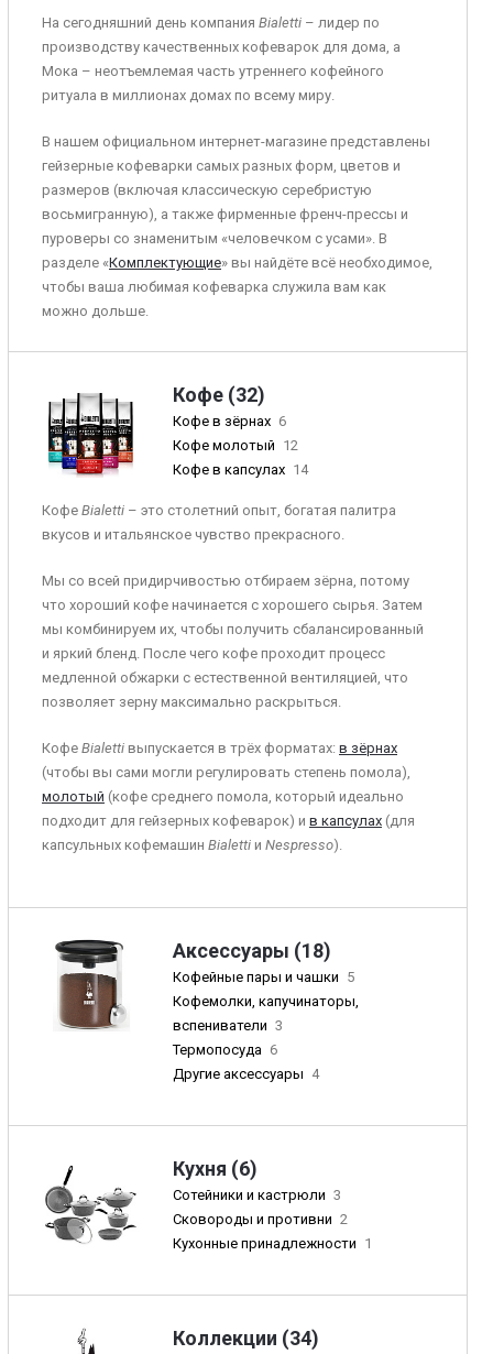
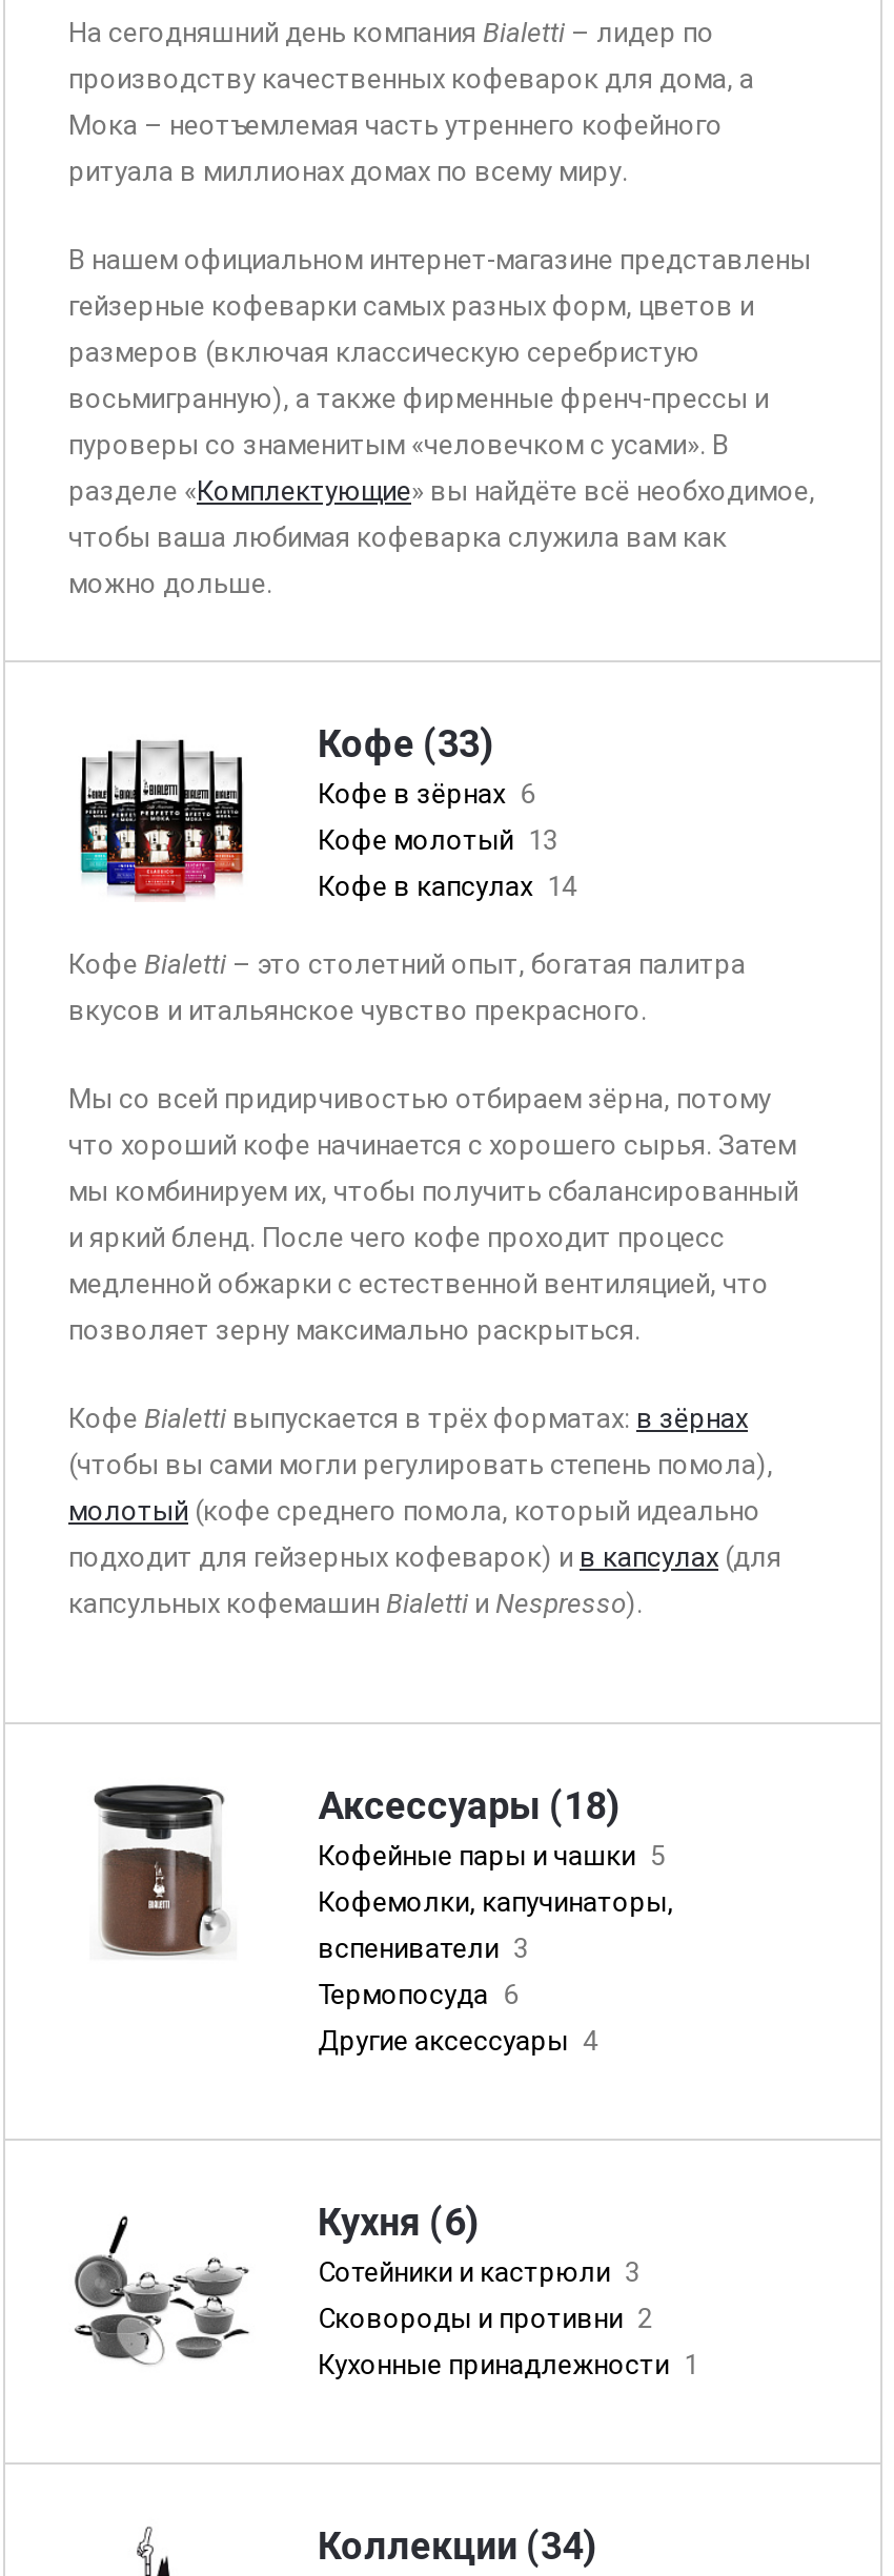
[172,383,265,406] Кофе (32) -> [318,721,495,765] Кофе (33)
[172,437,298,454] Кофе молотый 12 -> [318,824,558,856] Кофе молотый 13

